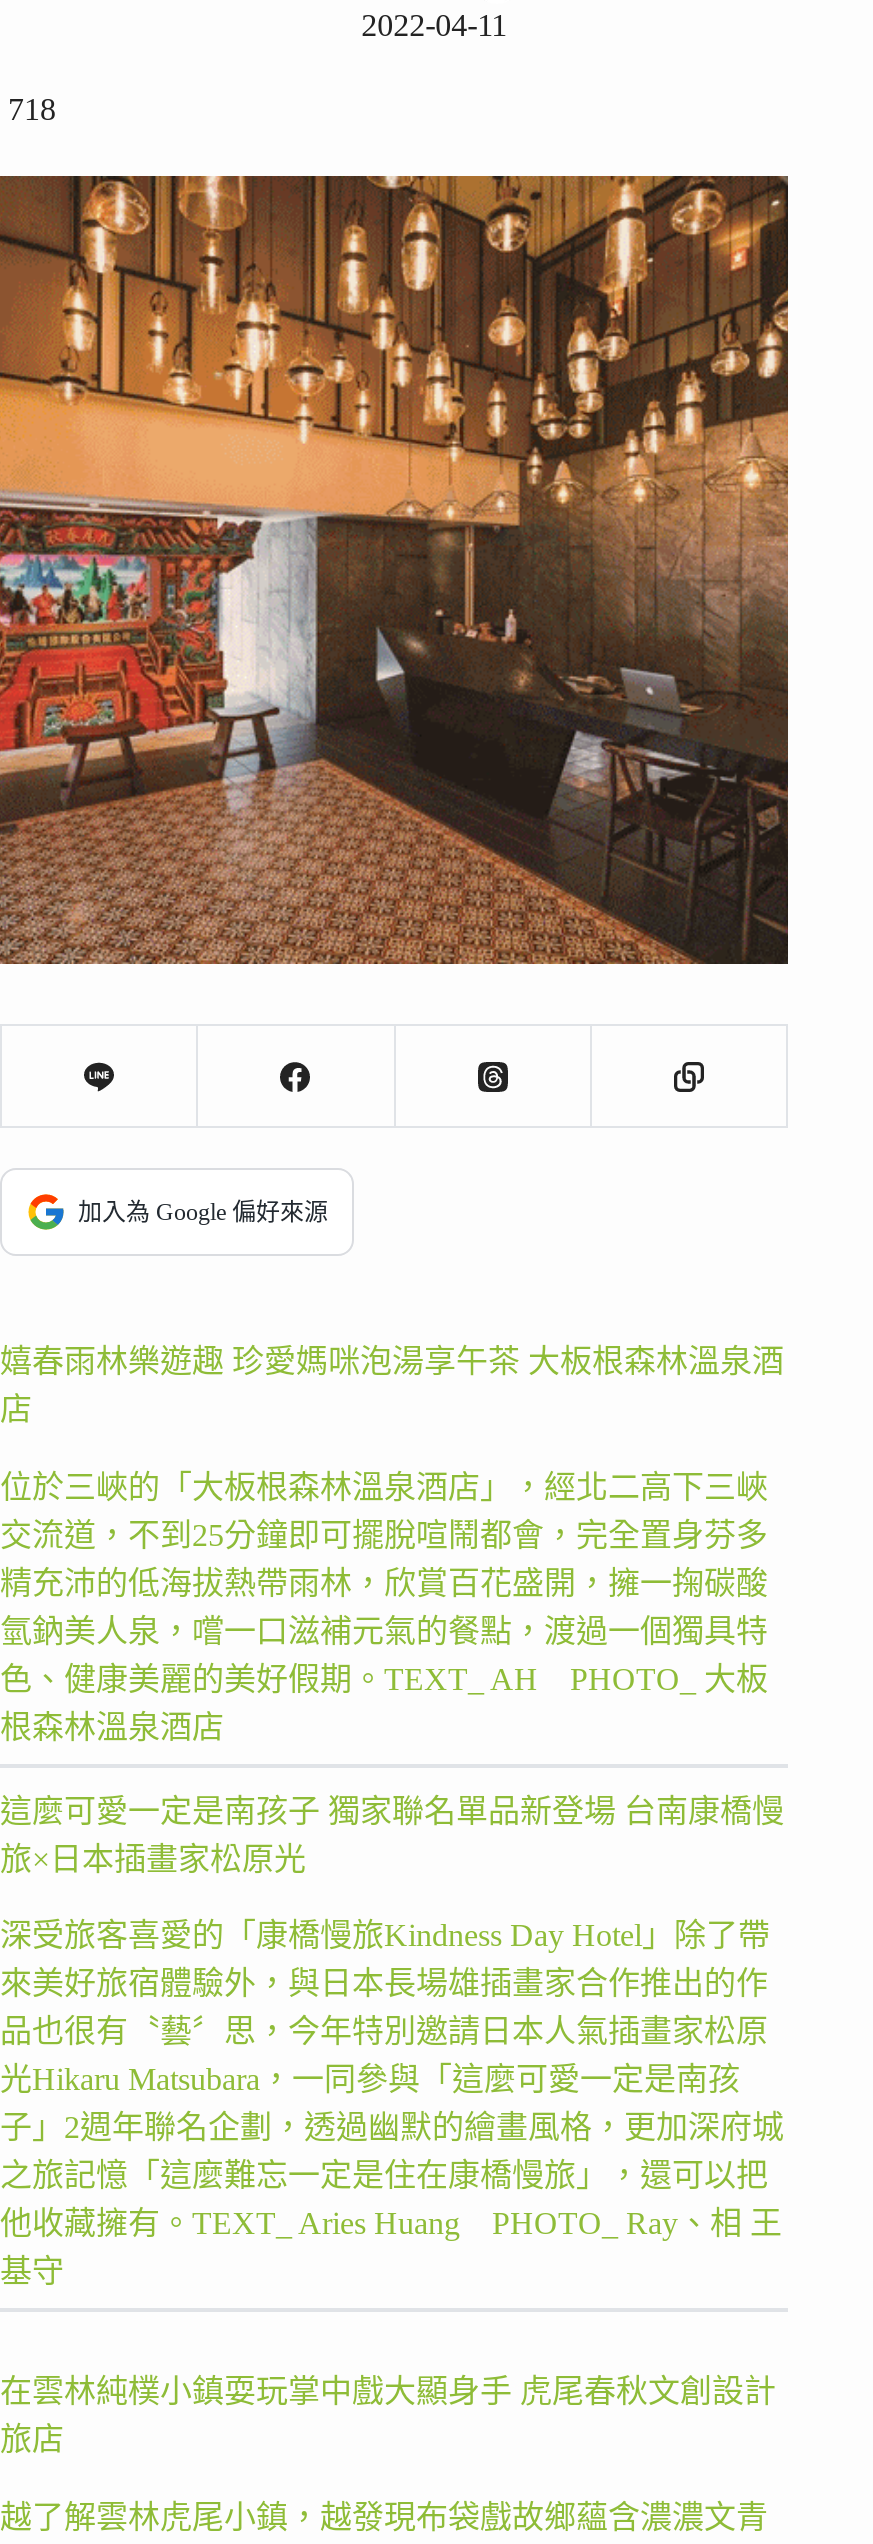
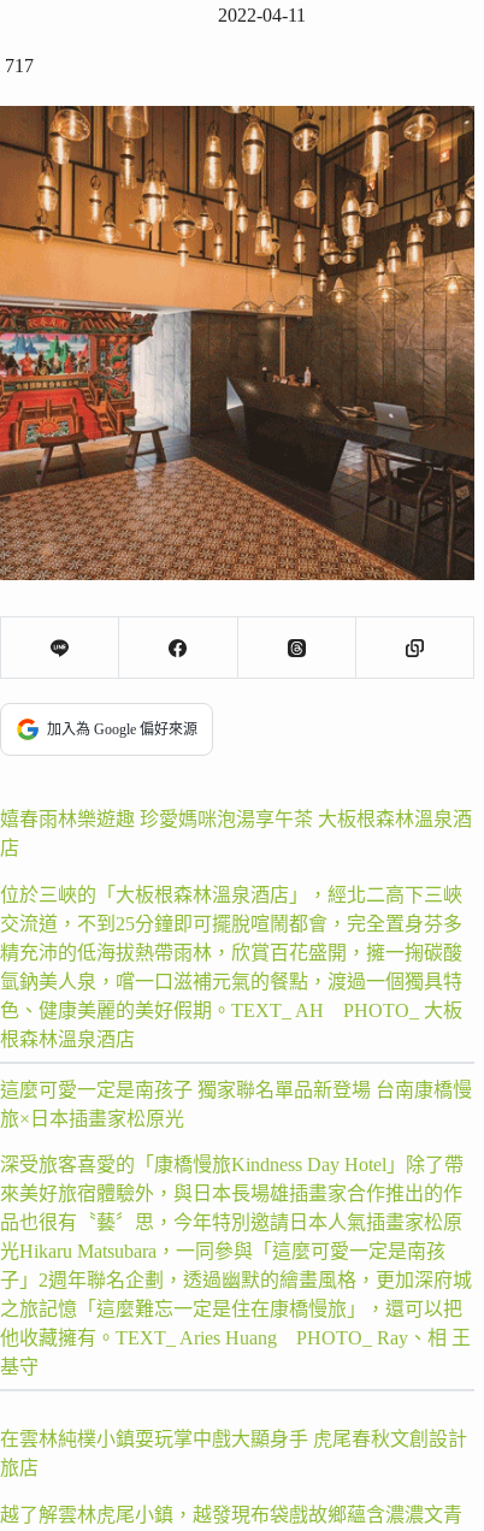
[8,92,56,126] 718 -> [5,55,34,76] 717

